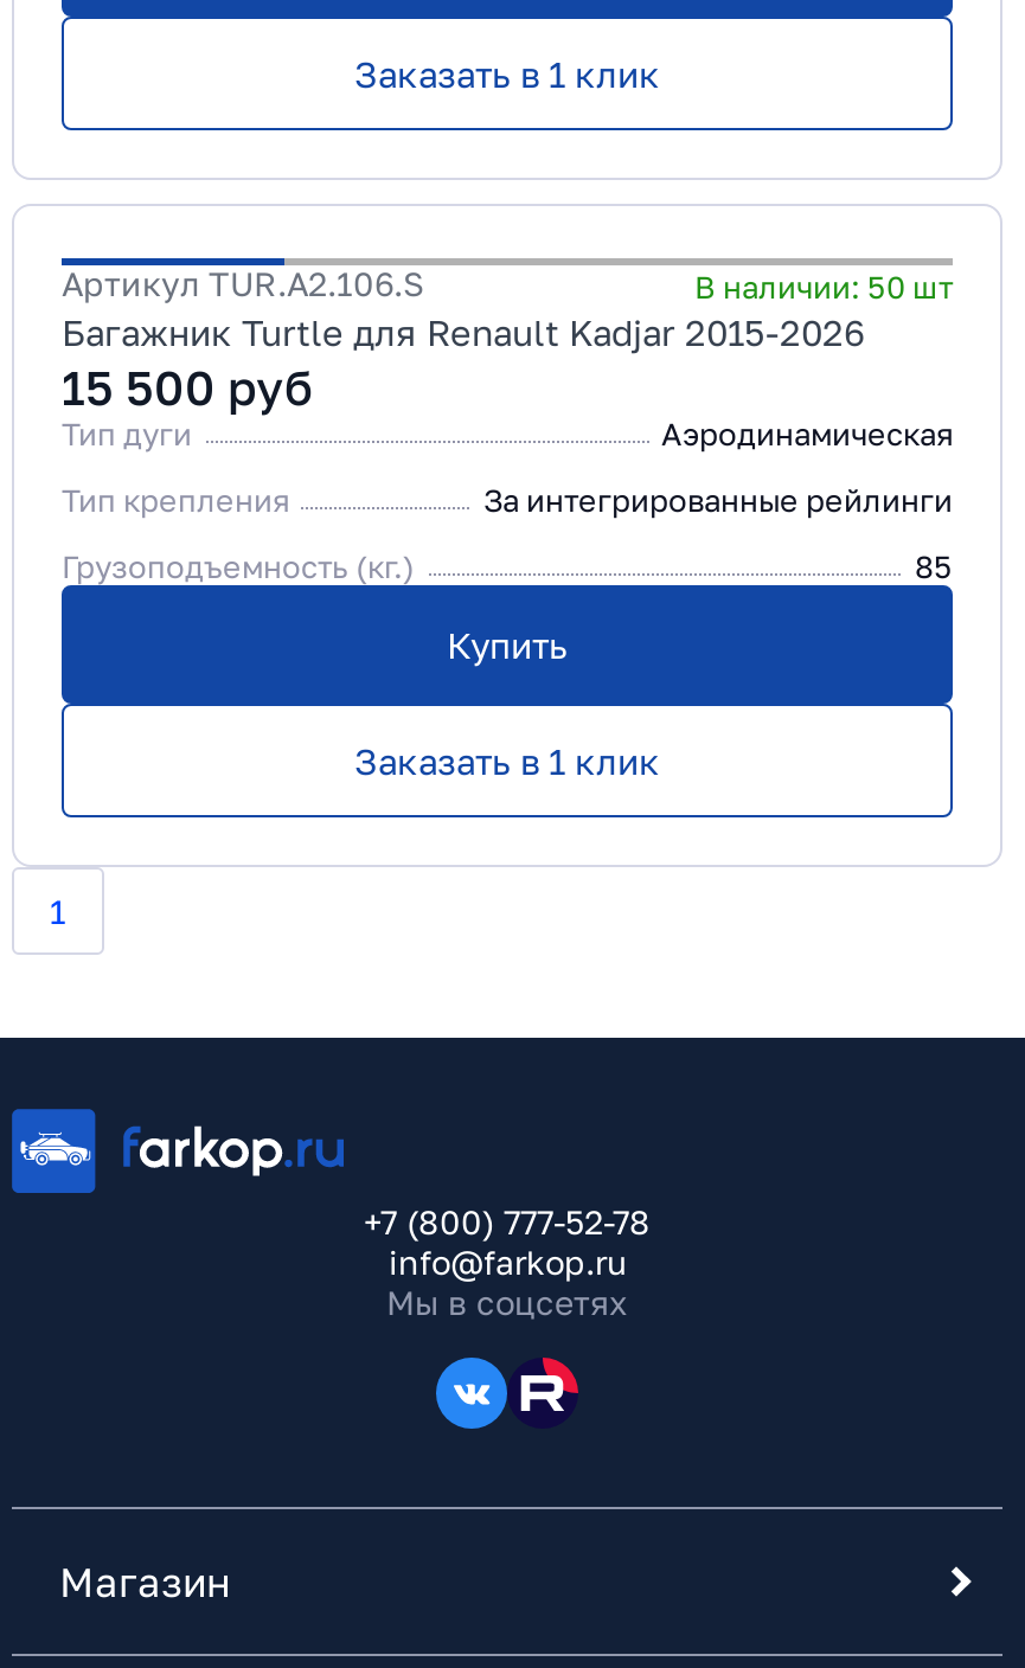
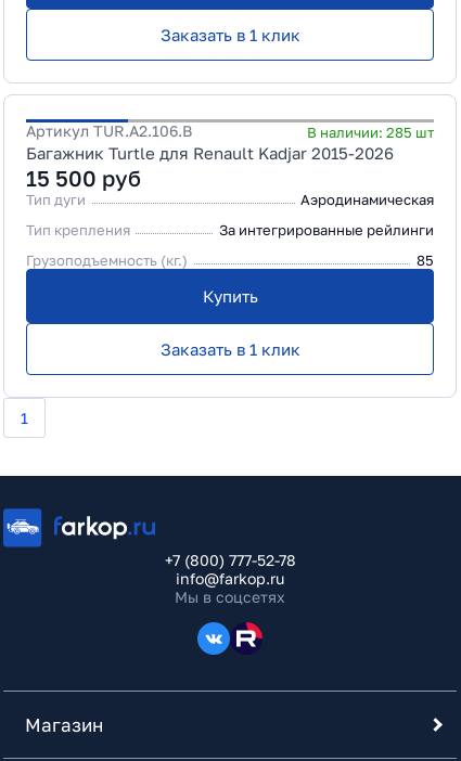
[62,263,424,303] АртикулTUR.A2.106.S -> [26,121,192,140] АртикулTUR.A2.106.B
[694,268,953,306] В наличии: 50 шт -> [307,124,434,141] В наличии: 285 шт

